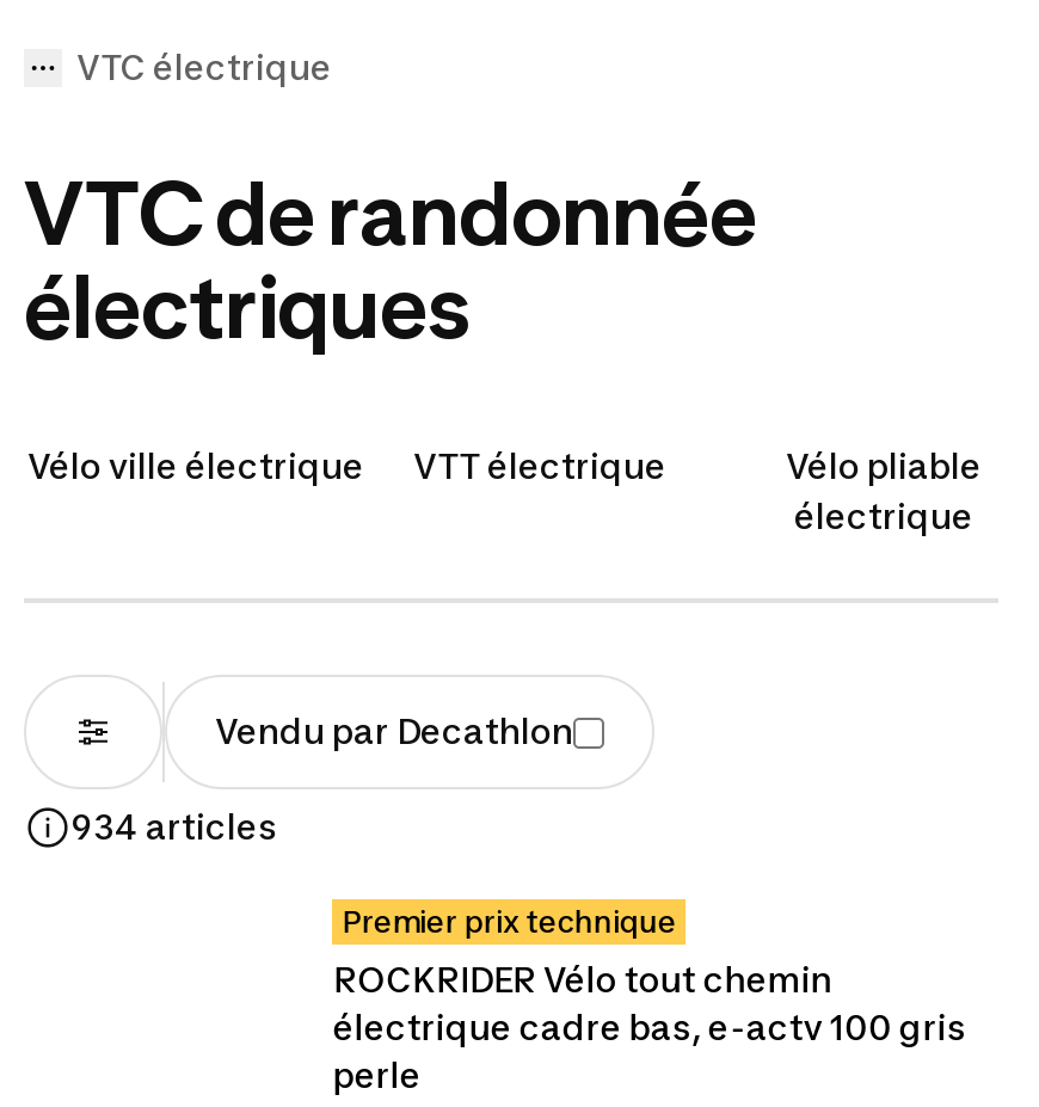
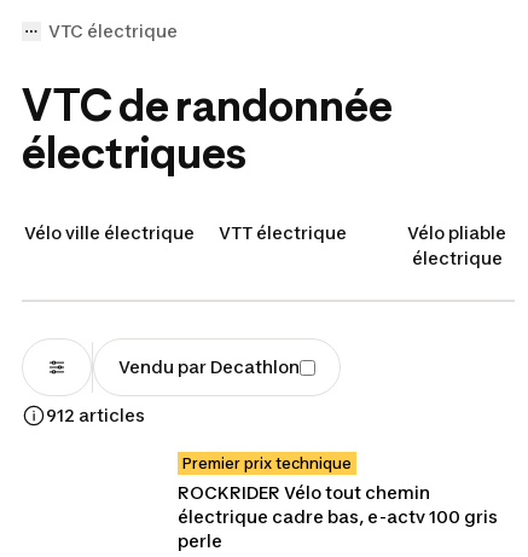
[72,806,277,847] 934 articles -> [46,405,145,425] 912 articles

